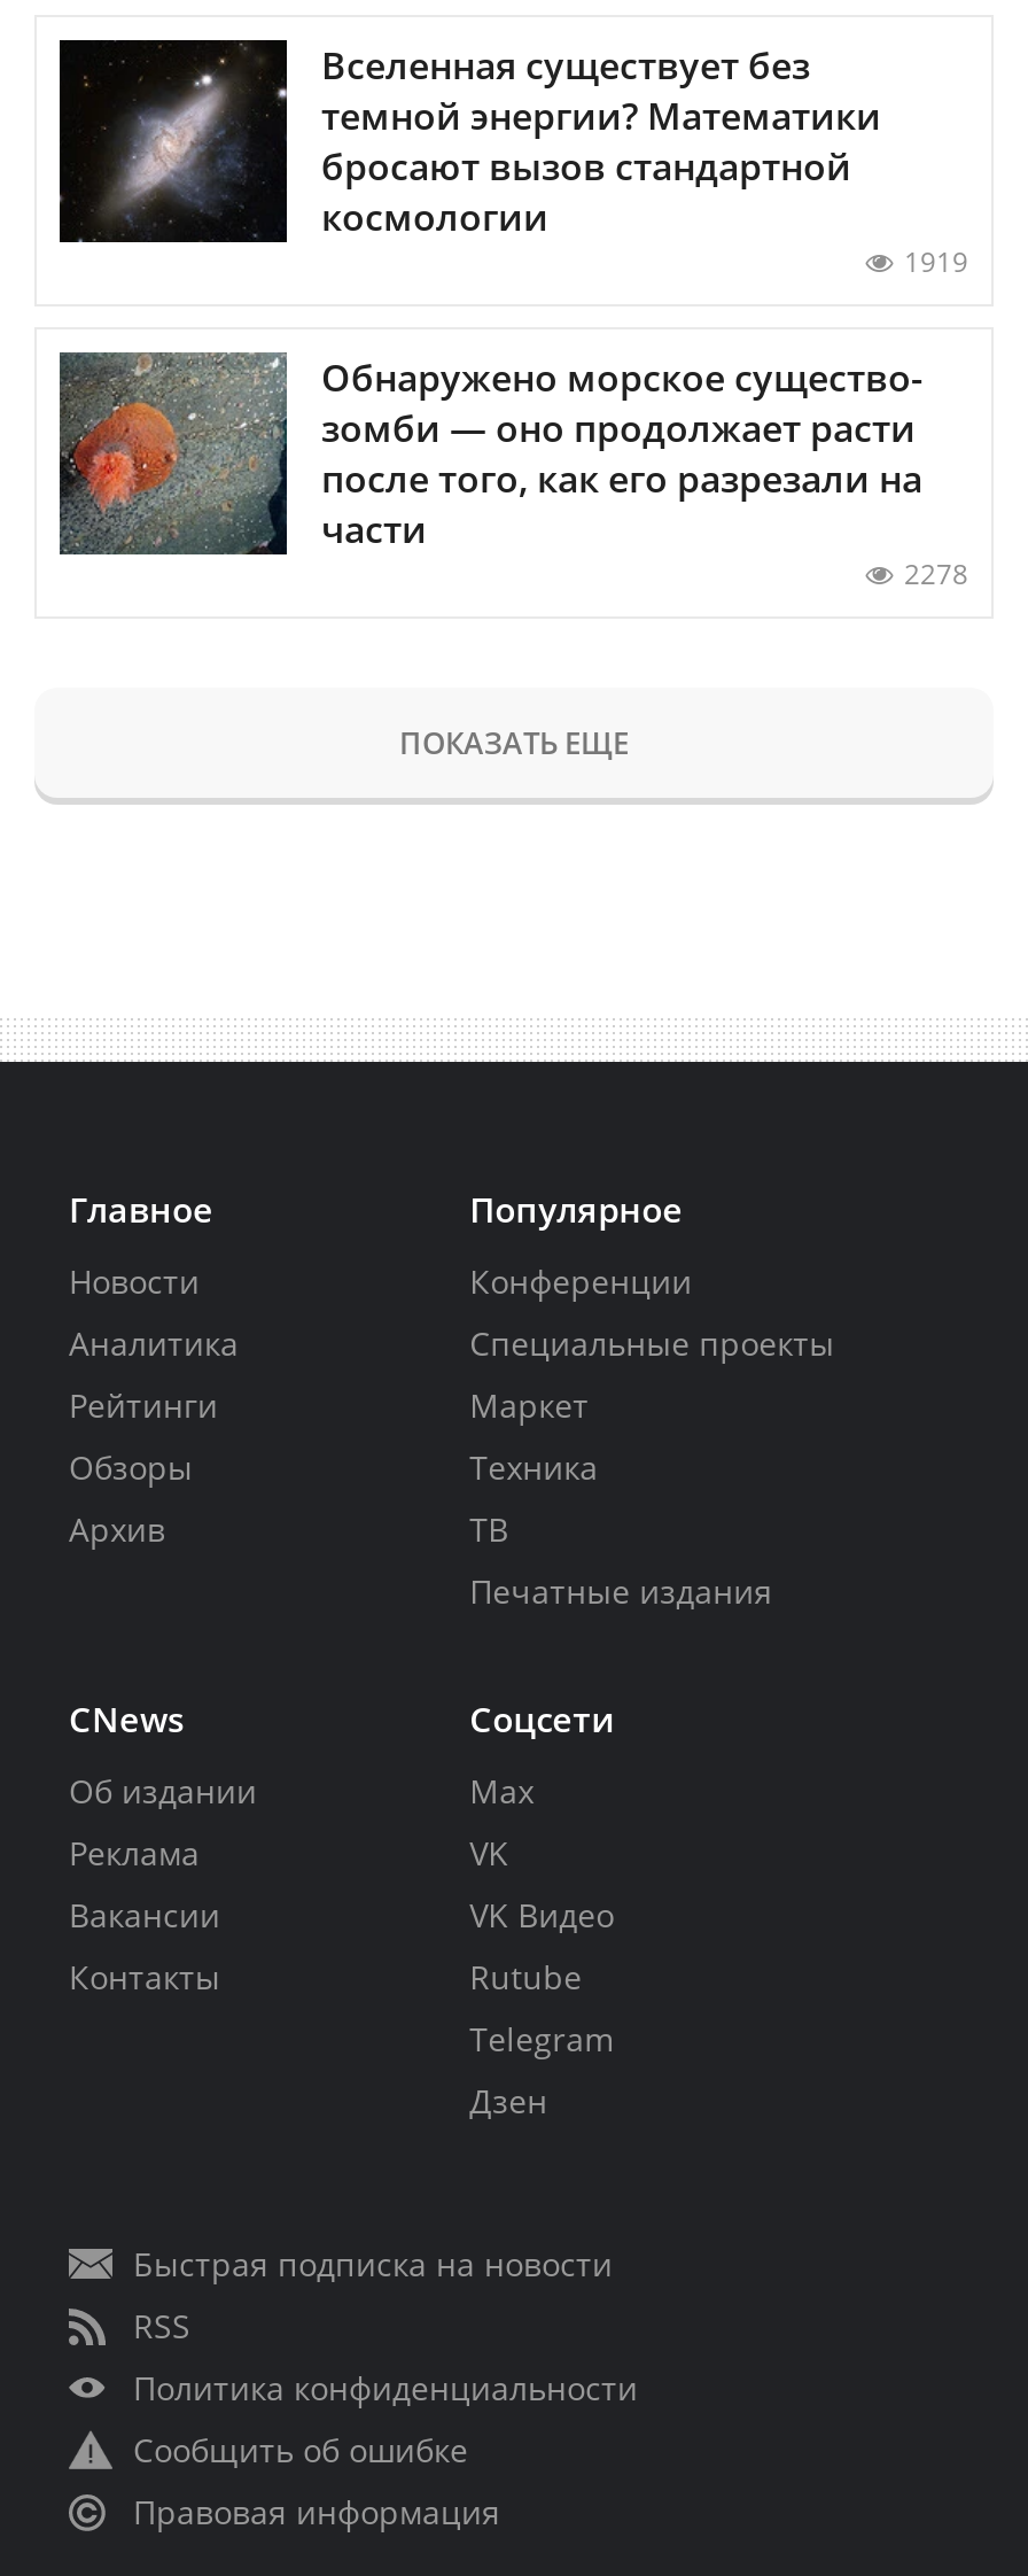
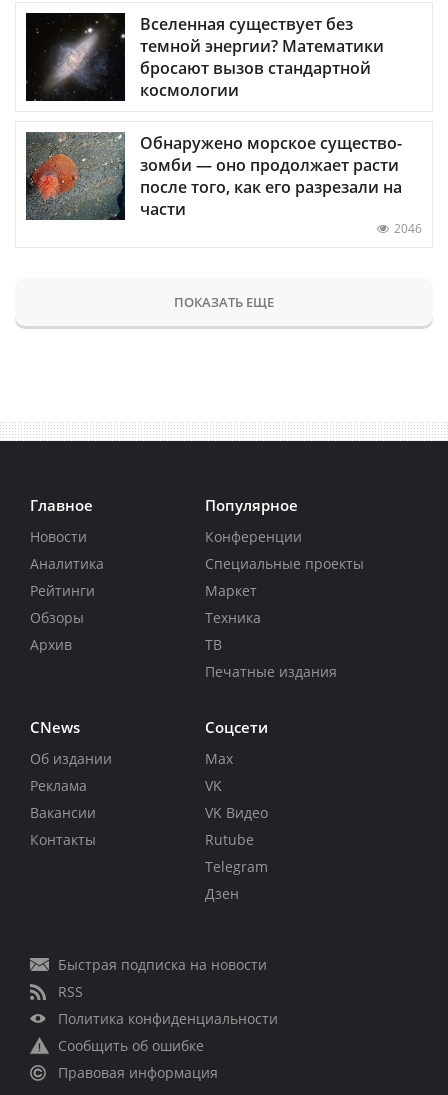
[904,242,968,281] 1919 -> none
[904,554,968,593] 2278 -> [394,220,422,237] 2046

